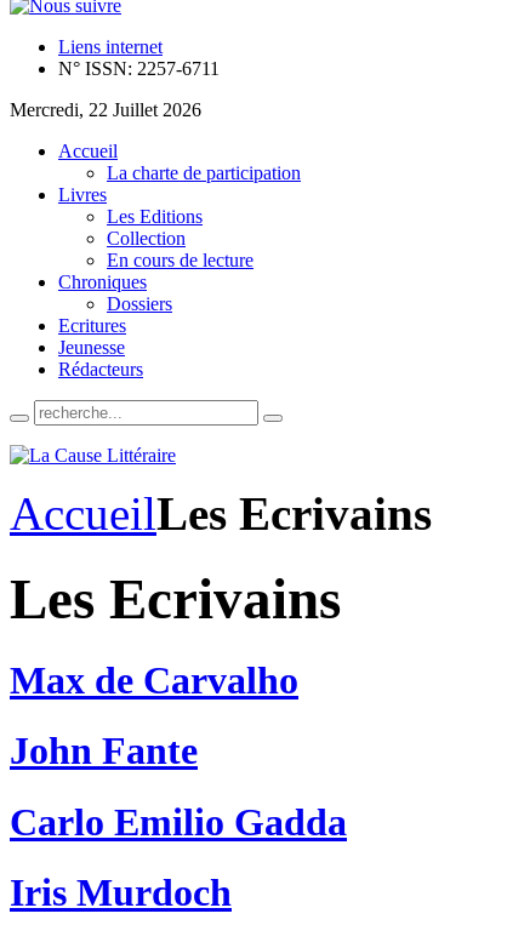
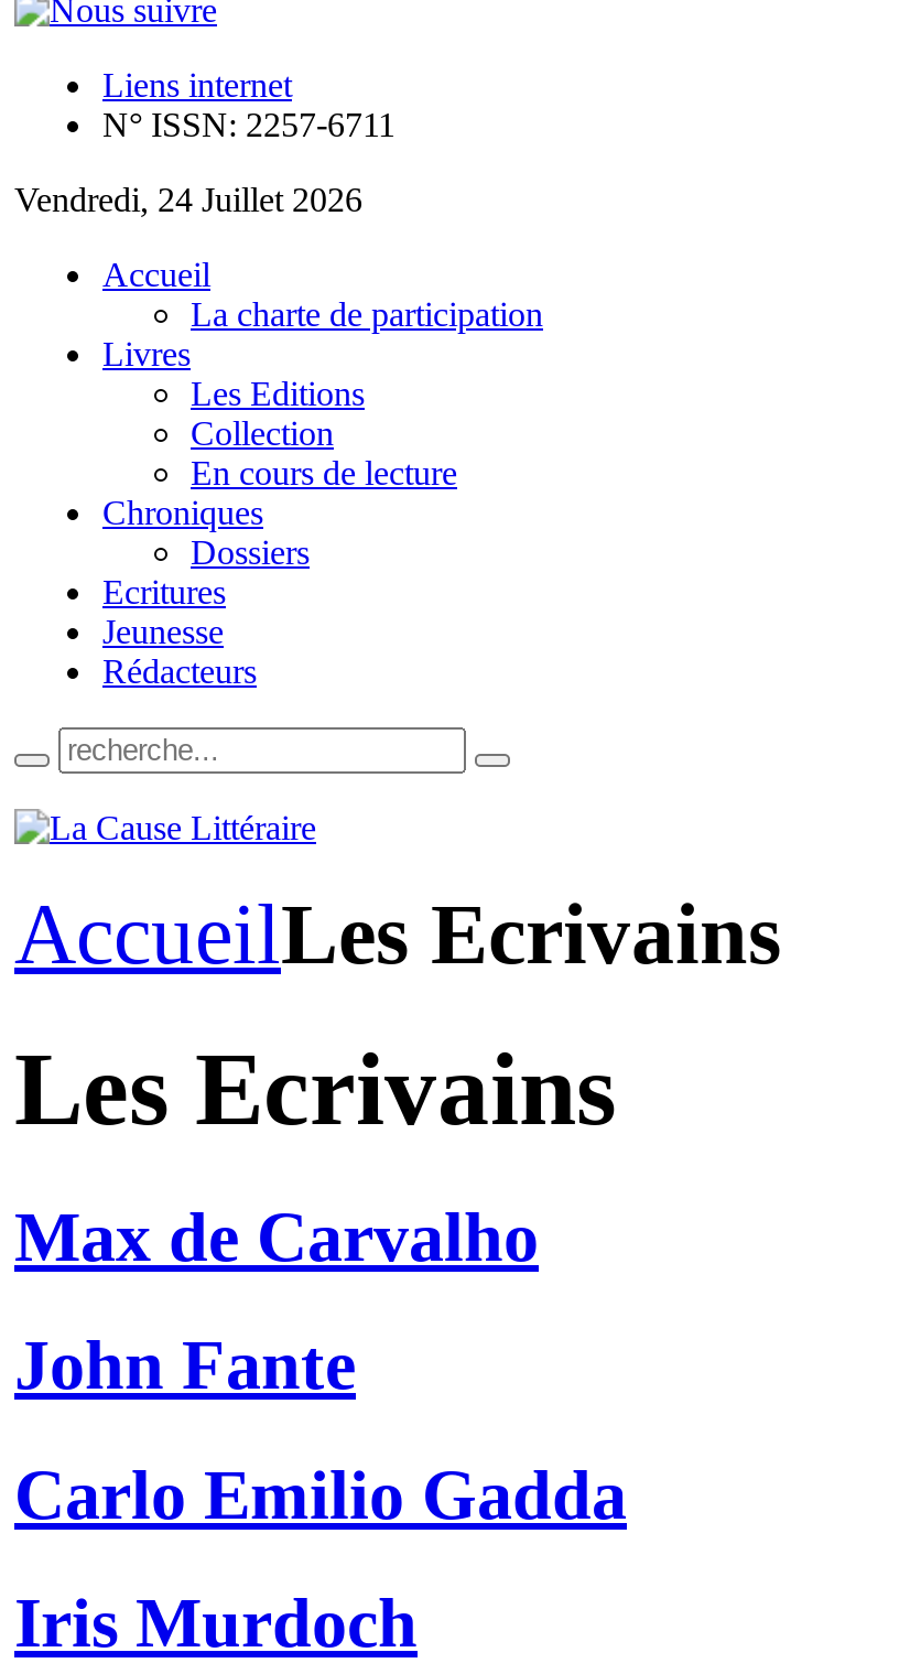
[10,99,201,120] Mercredi, 22 Juillet 2026 -> [14,181,362,218] Vendredi, 24 Juillet 2026

